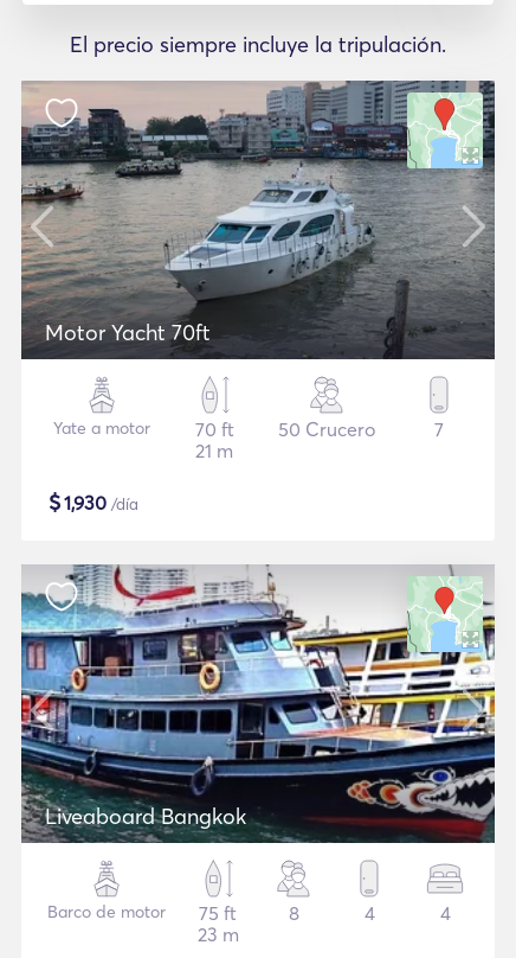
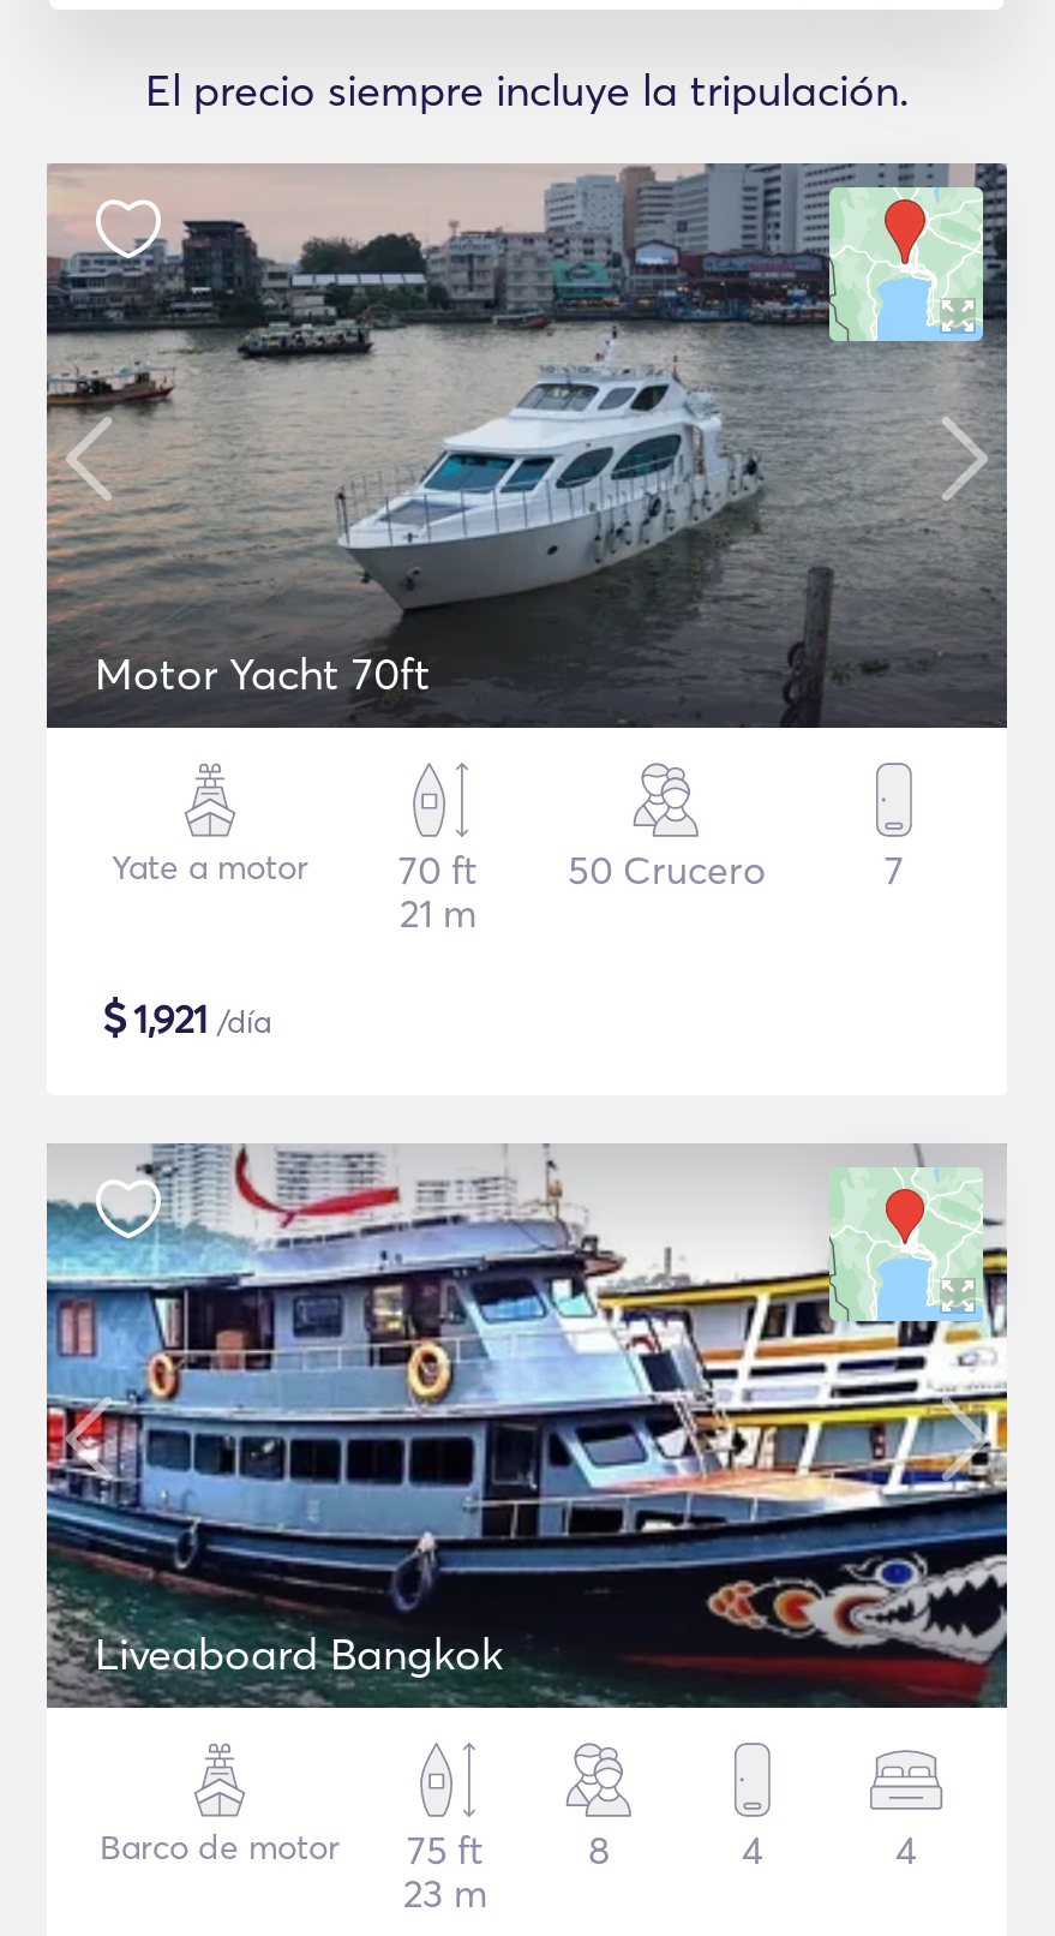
[49,488,138,516] $1,930 /día -> [102,990,272,1045] $1,921 /día

